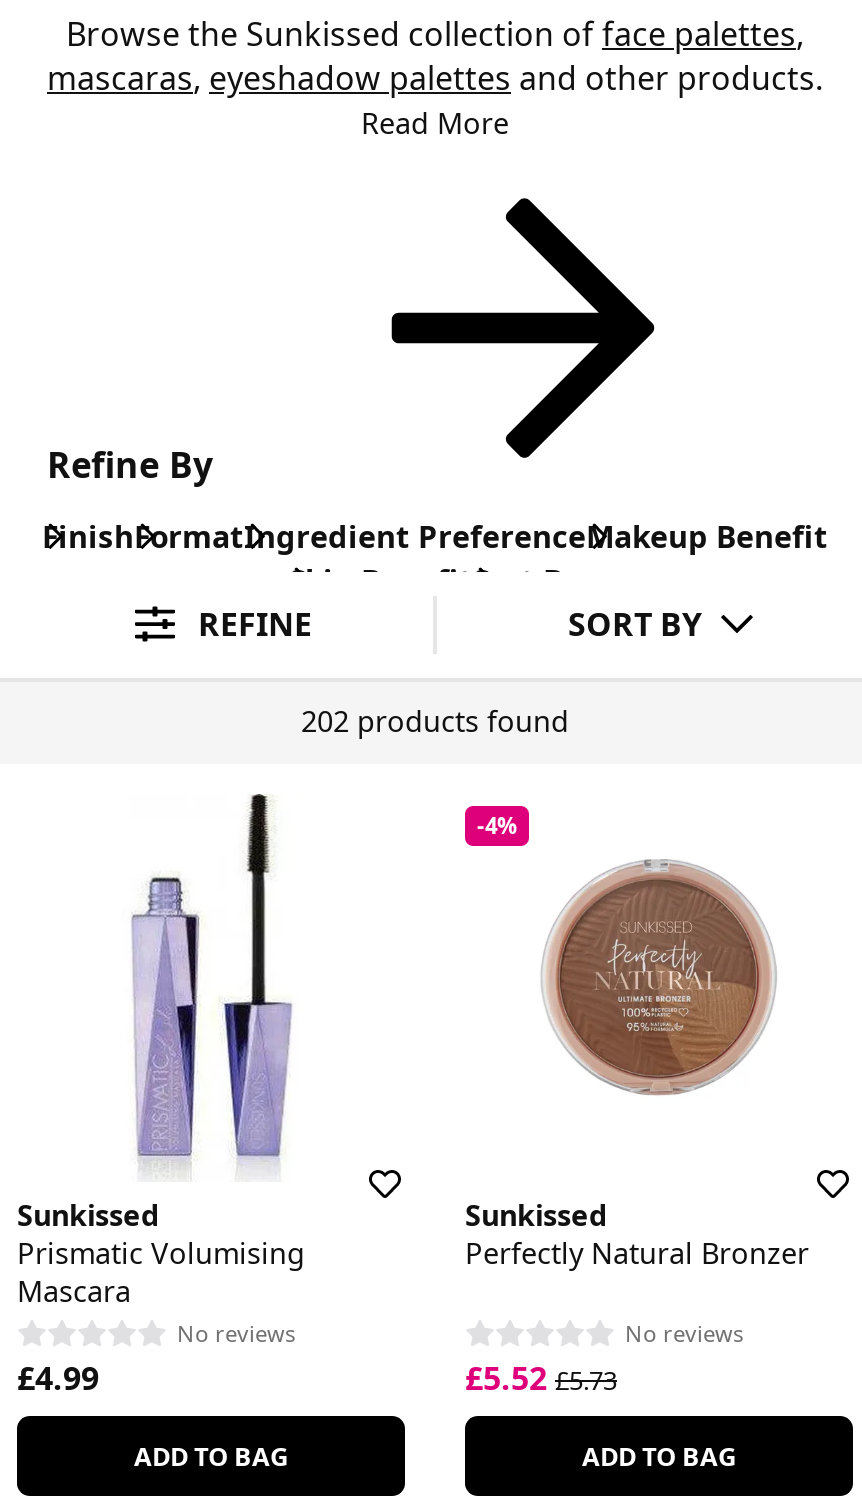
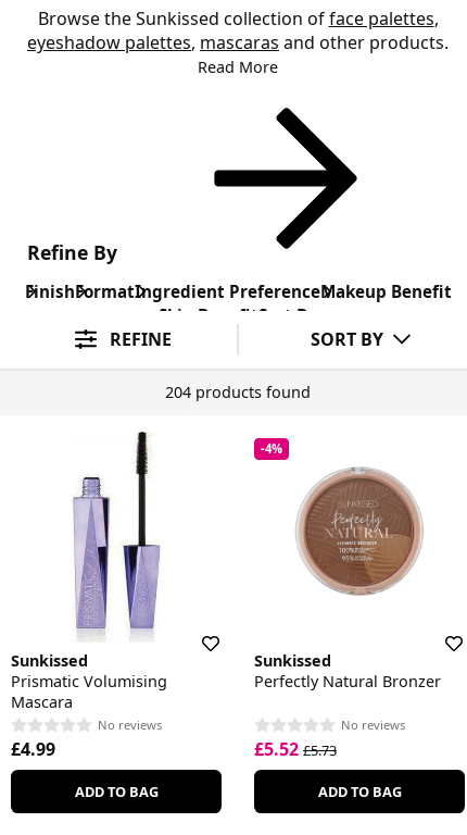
[47,56,823,100] mascaras, eyeshadow palettes and other products. -> [27,30,449,54] eyeshadow palettes, mascaras and other products.
[301,702,569,740] 202 products found -> [165,382,311,402] 204 products found

